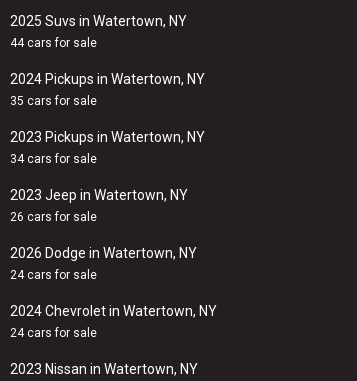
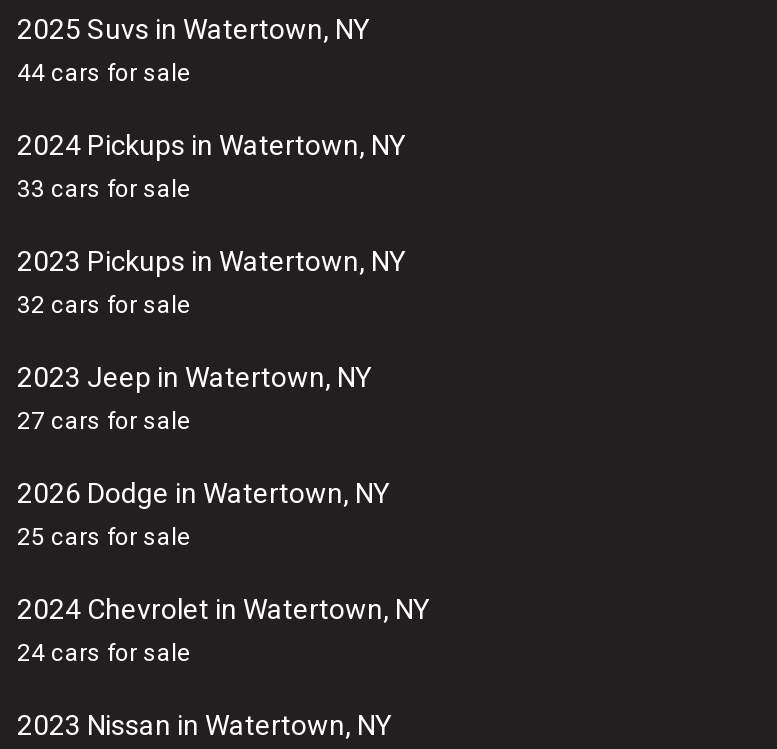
[10,94,97,108] 35 cars for sale -> [17,175,191,203] 33 cars for sale
[10,152,97,166] 34 cars for sale -> [17,291,191,319] 32 cars for sale
[10,210,97,224] 26 cars for sale -> [17,407,191,435] 27 cars for sale
[10,268,97,282] 24 cars for sale -> [17,523,191,551] 25 cars for sale

